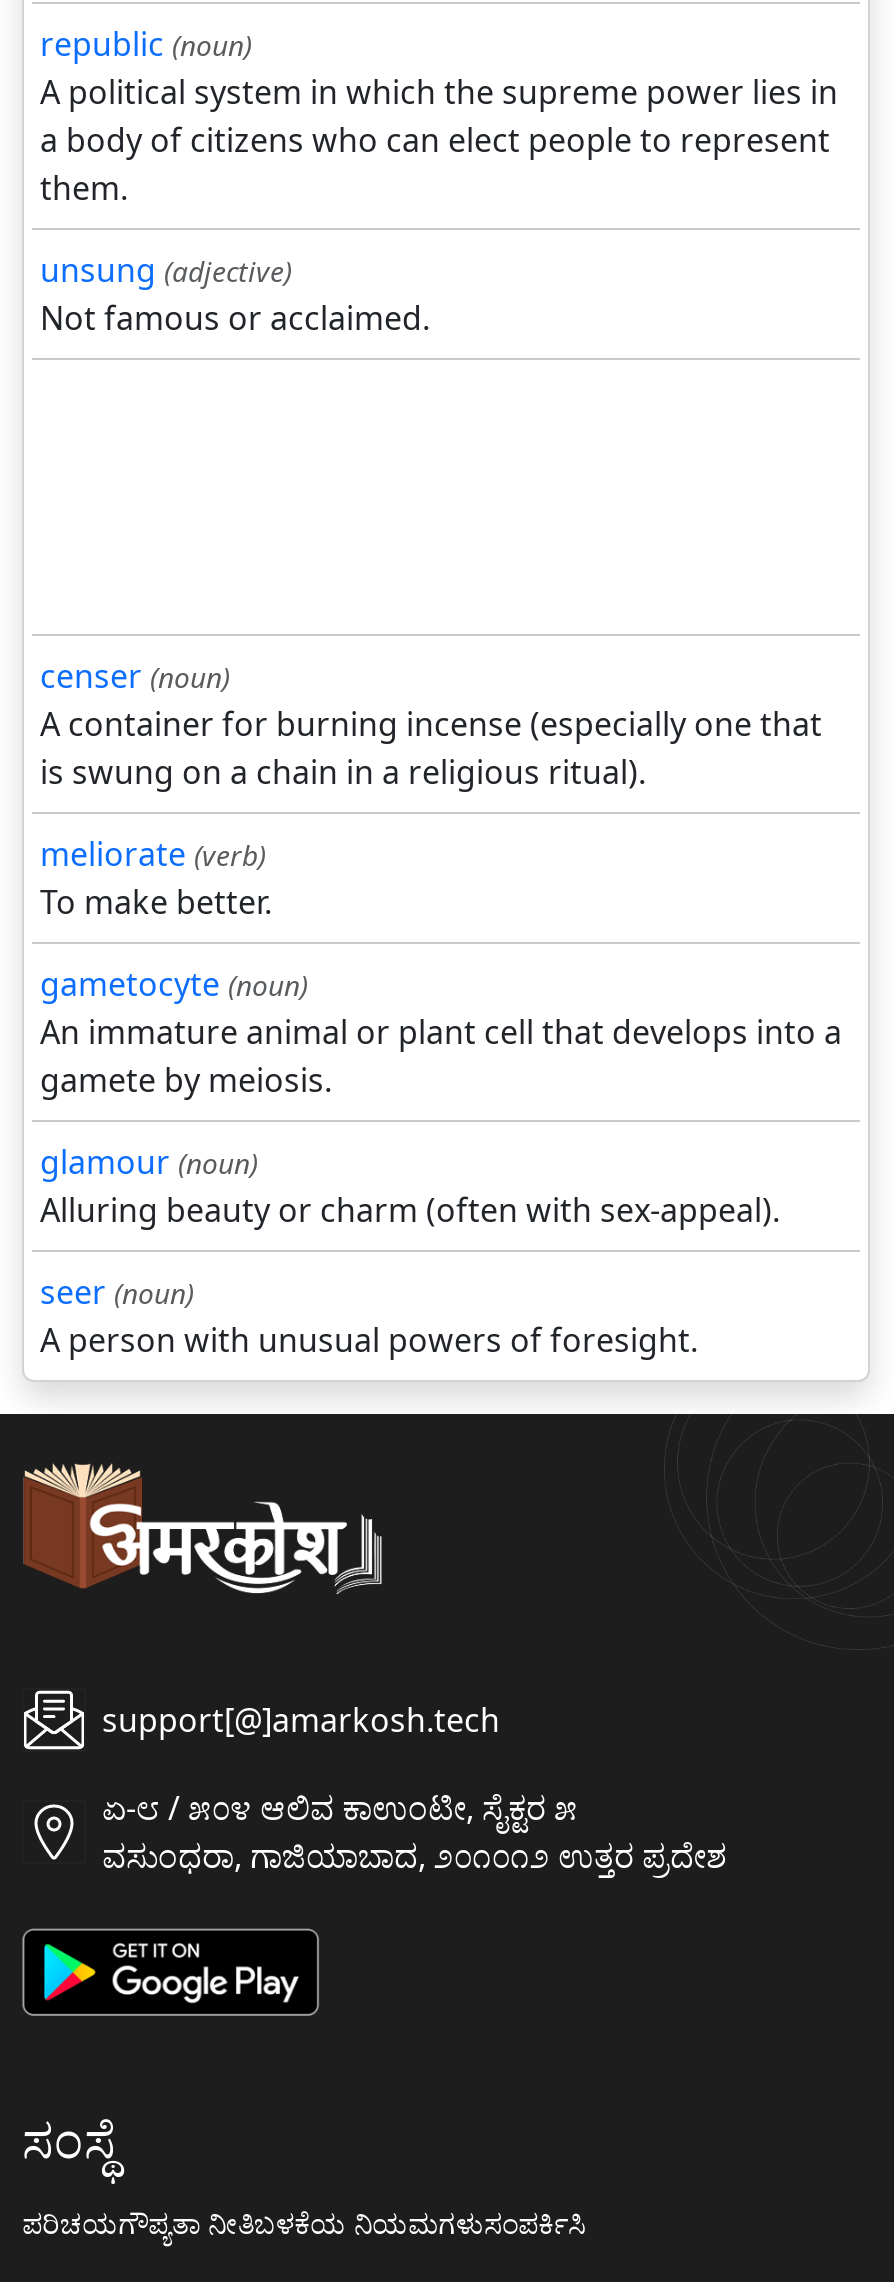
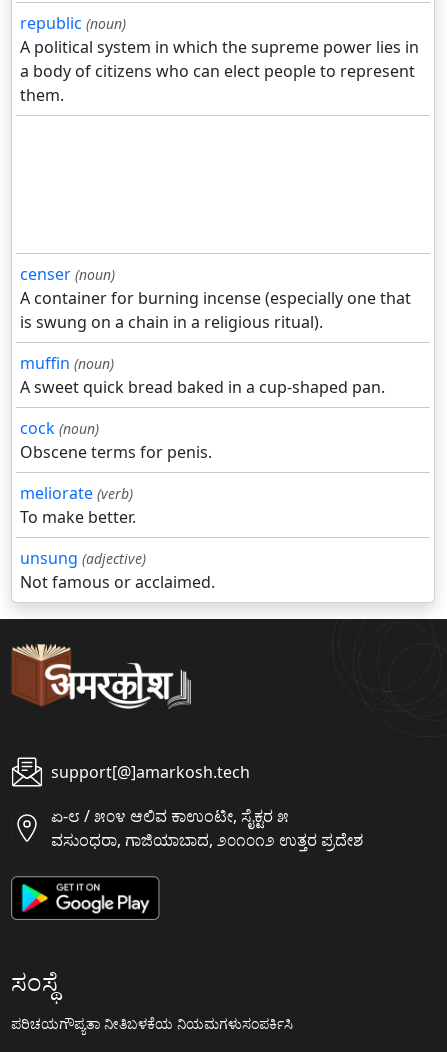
moved [40,249,430,341] -> [20,547,215,593]: unsung (adjective) | Not famous or acclaimed.
none -> [20,352,385,463] muffin (noun) | A sweet quick bread baked in a cup-shaped pan. | cock (noun) | Obscene terms for penis.
moved [40,833,272,925] -> [20,482,136,528]: meliorate (verb) | To make better.
[40,963,842,1363] gametocyte (noun) | An immature animal or plant cell that develops into a | gamete by meiosis. | glamour (noun) | Alluring beauty or charm (often with sex-appeal). | seer (noun) | A person with unusual powers of foresight. -> none

